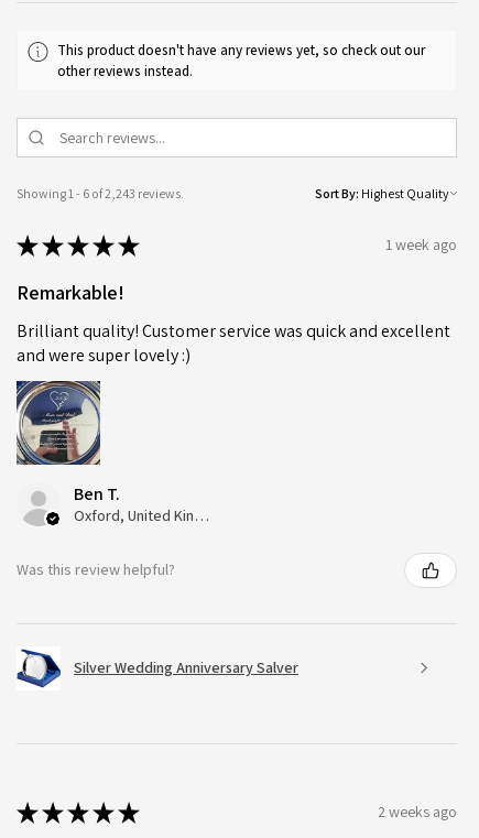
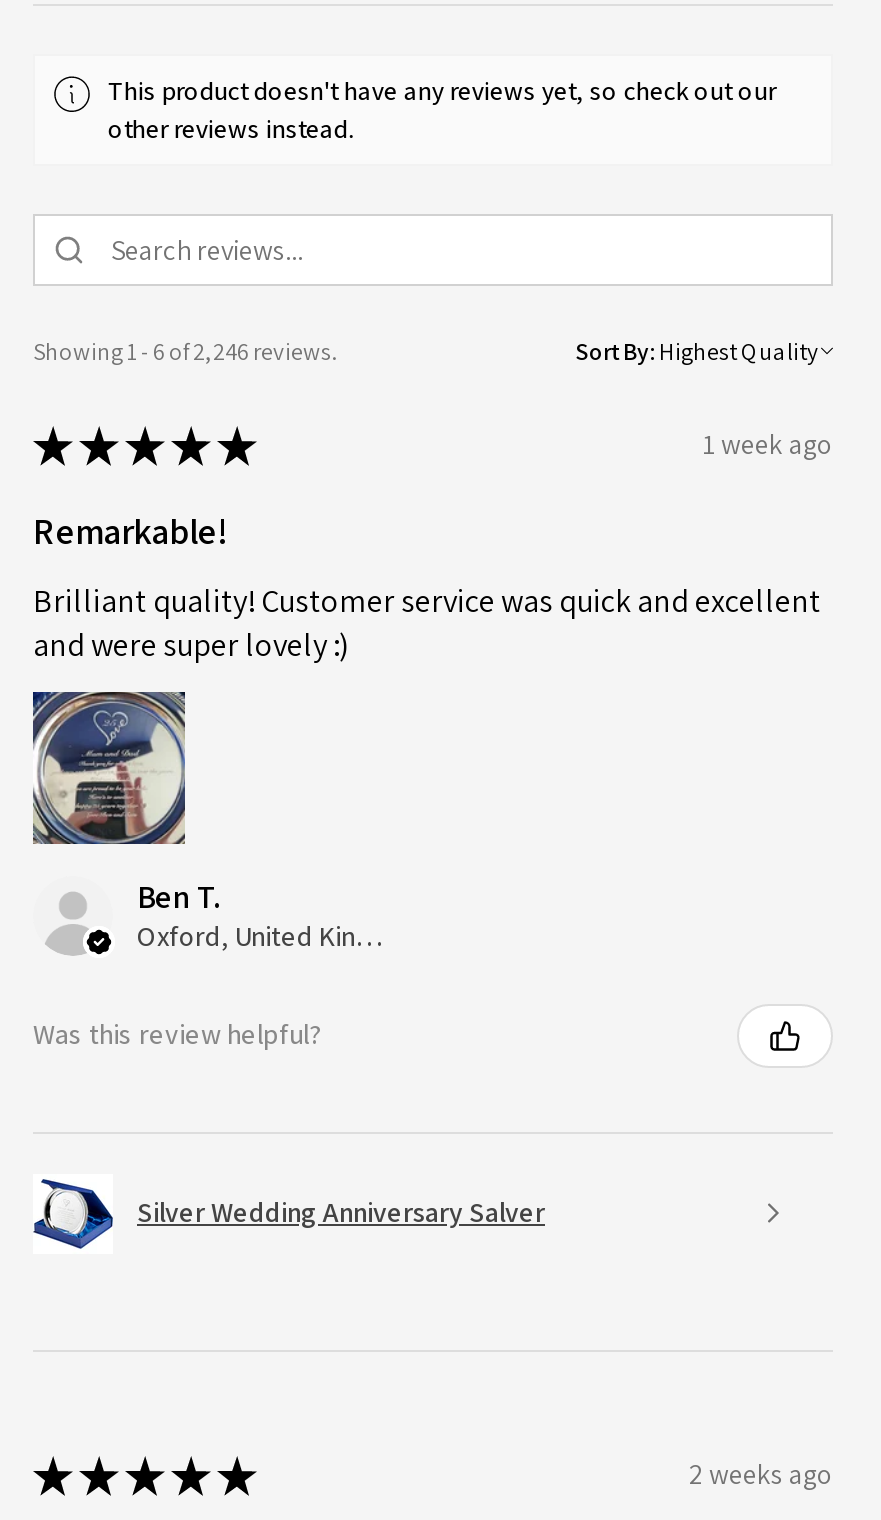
[17,185,184,201] Showing 1 - 6 of 2,243 reviews. -> [33,336,337,366] Showing 1 - 6 of 2,246 reviews.

